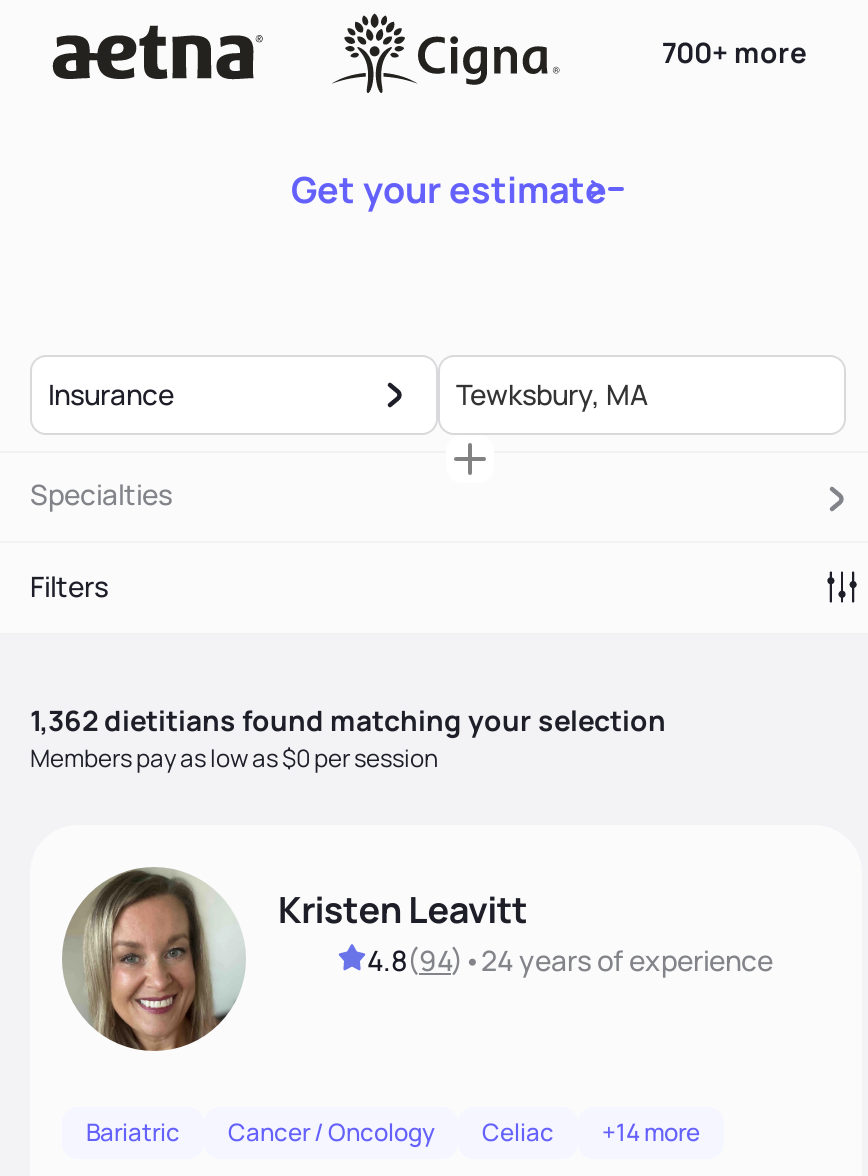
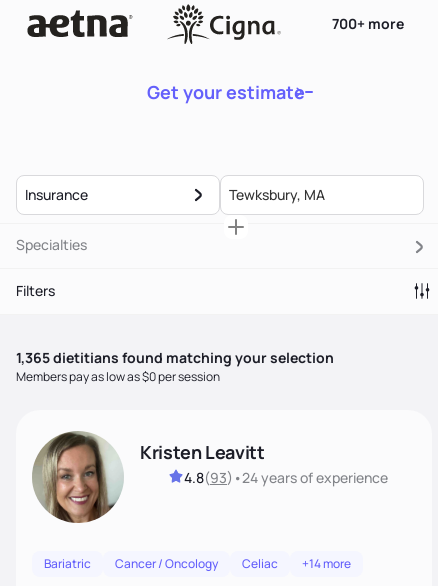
[30,701,666,739] 1,362 dietitians found matching your selection -> [16,348,334,367] 1,365 dietitians found matching your selection
[367,941,773,979] 4.8(94) • 24 years of experience -> [184,468,388,487] 4.8(93) • 24 years of experience

